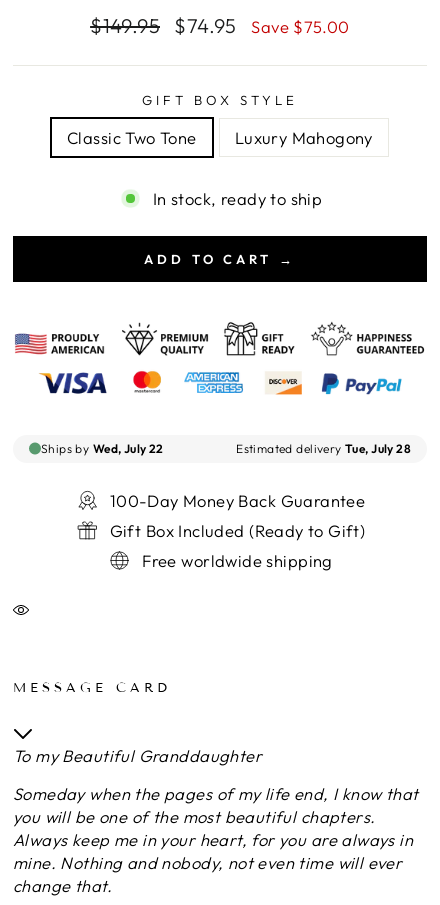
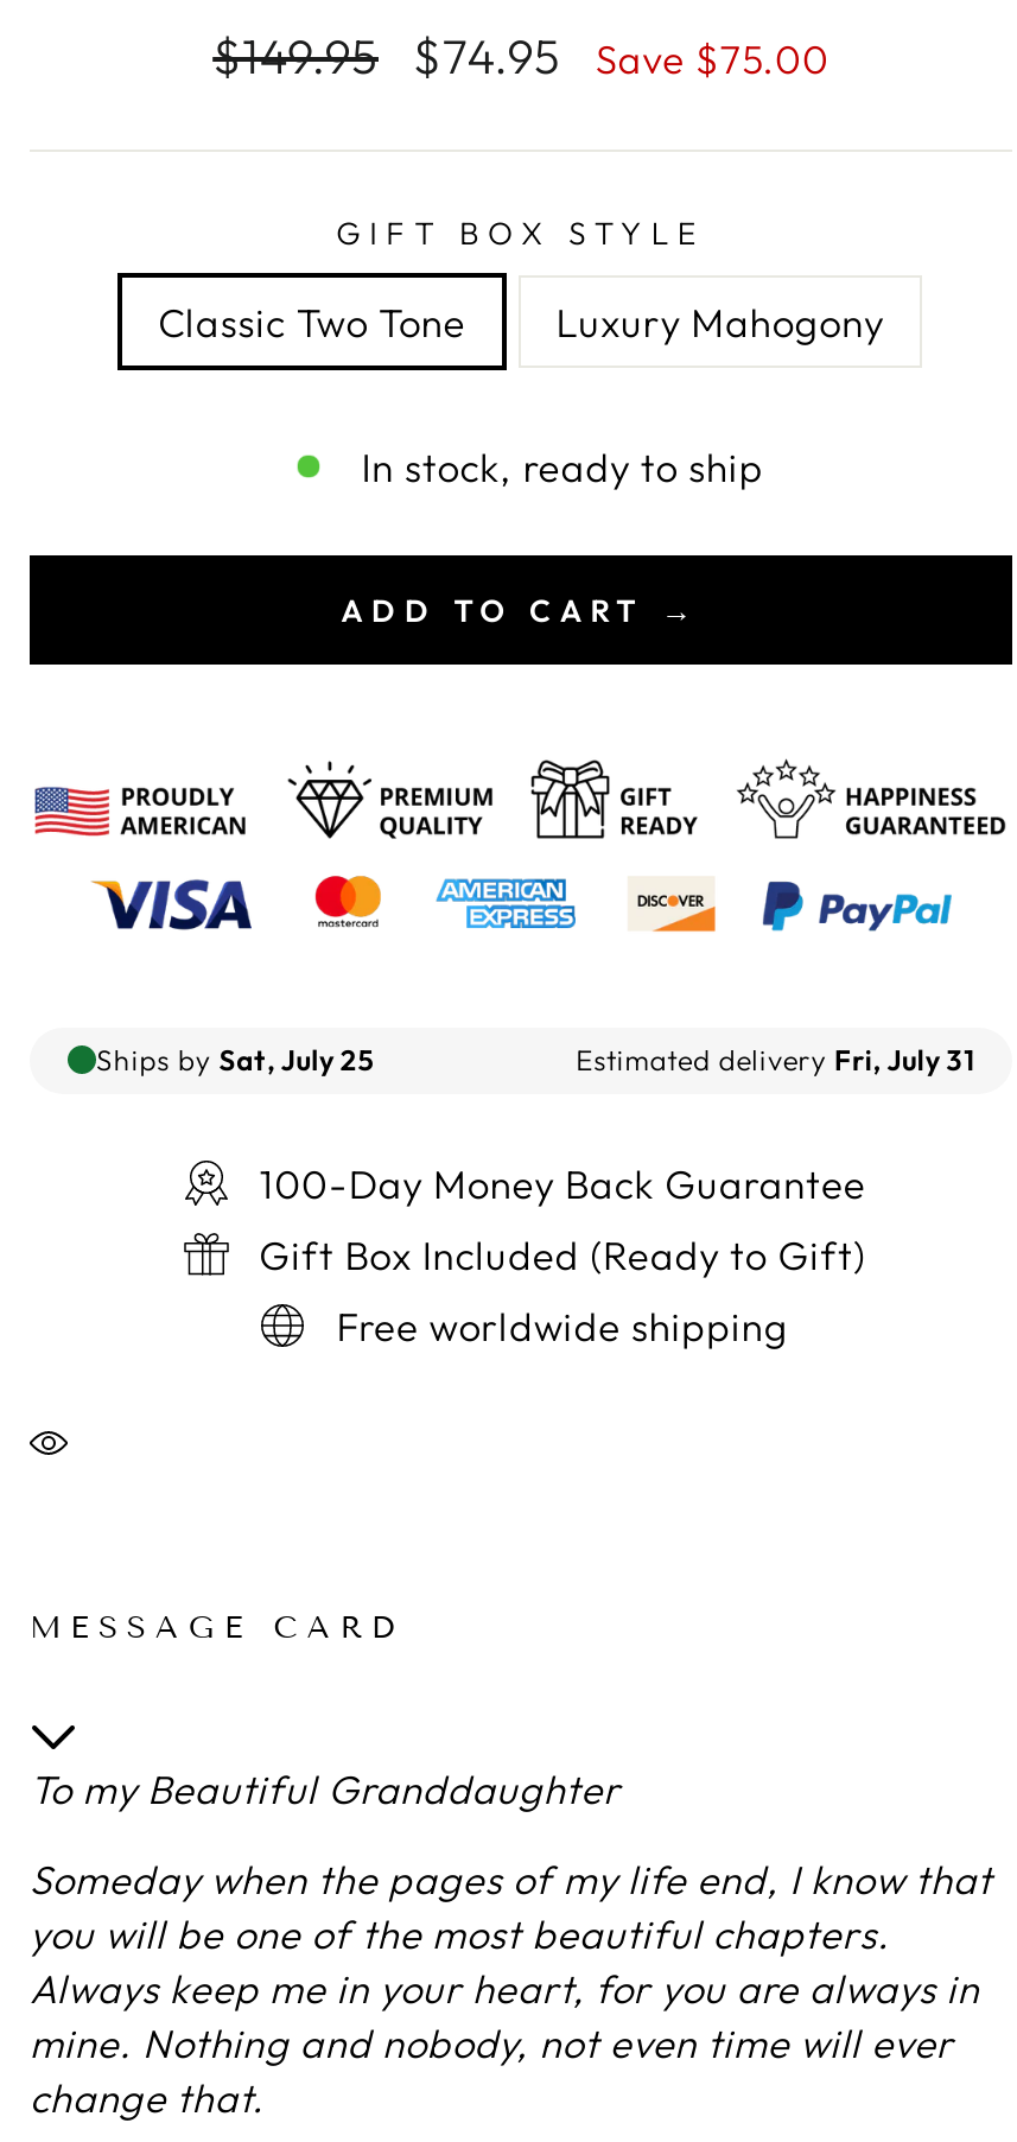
[41,441,164,456] Ships by Wed, July 22 -> [96,1042,375,1077] Ships by Sat, July 25
[236,441,411,456] Estimated delivery Tue, July 28 -> [576,1042,974,1077] Estimated delivery Fri, July 31

